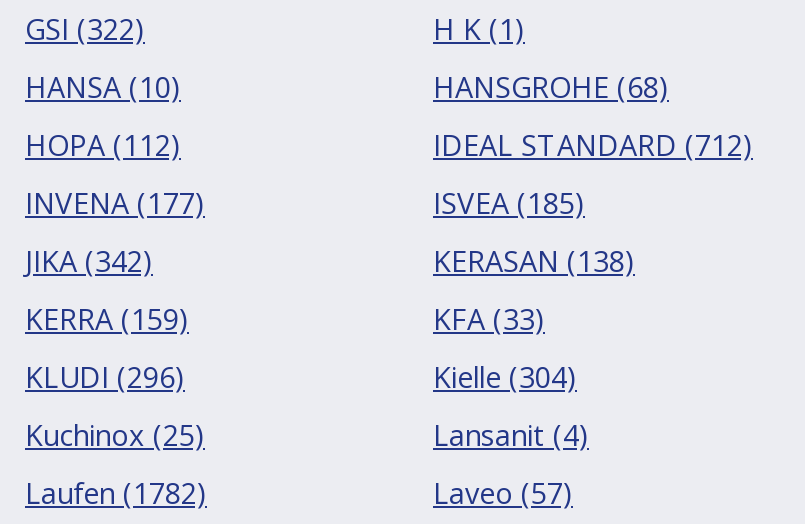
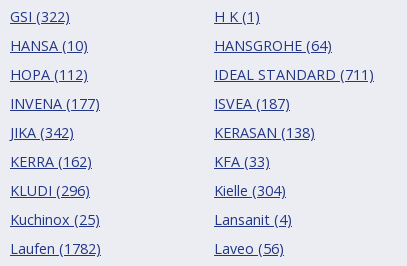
[433,68,669,106] HANSGROHE (68) -> [214,36,332,55] HANSGROHE (64)
[433,126,753,164] IDEAL STANDARD (712) -> [214,65,374,84] IDEAL STANDARD (711)
[433,184,585,222] ISVEA (185) -> [214,94,290,113] ISVEA (187)
[25,300,189,338] KERRA (159) -> [10,152,92,171] KERRA (162)
[433,474,573,512] Laveo (57) -> [214,239,284,258] Laveo (56)

